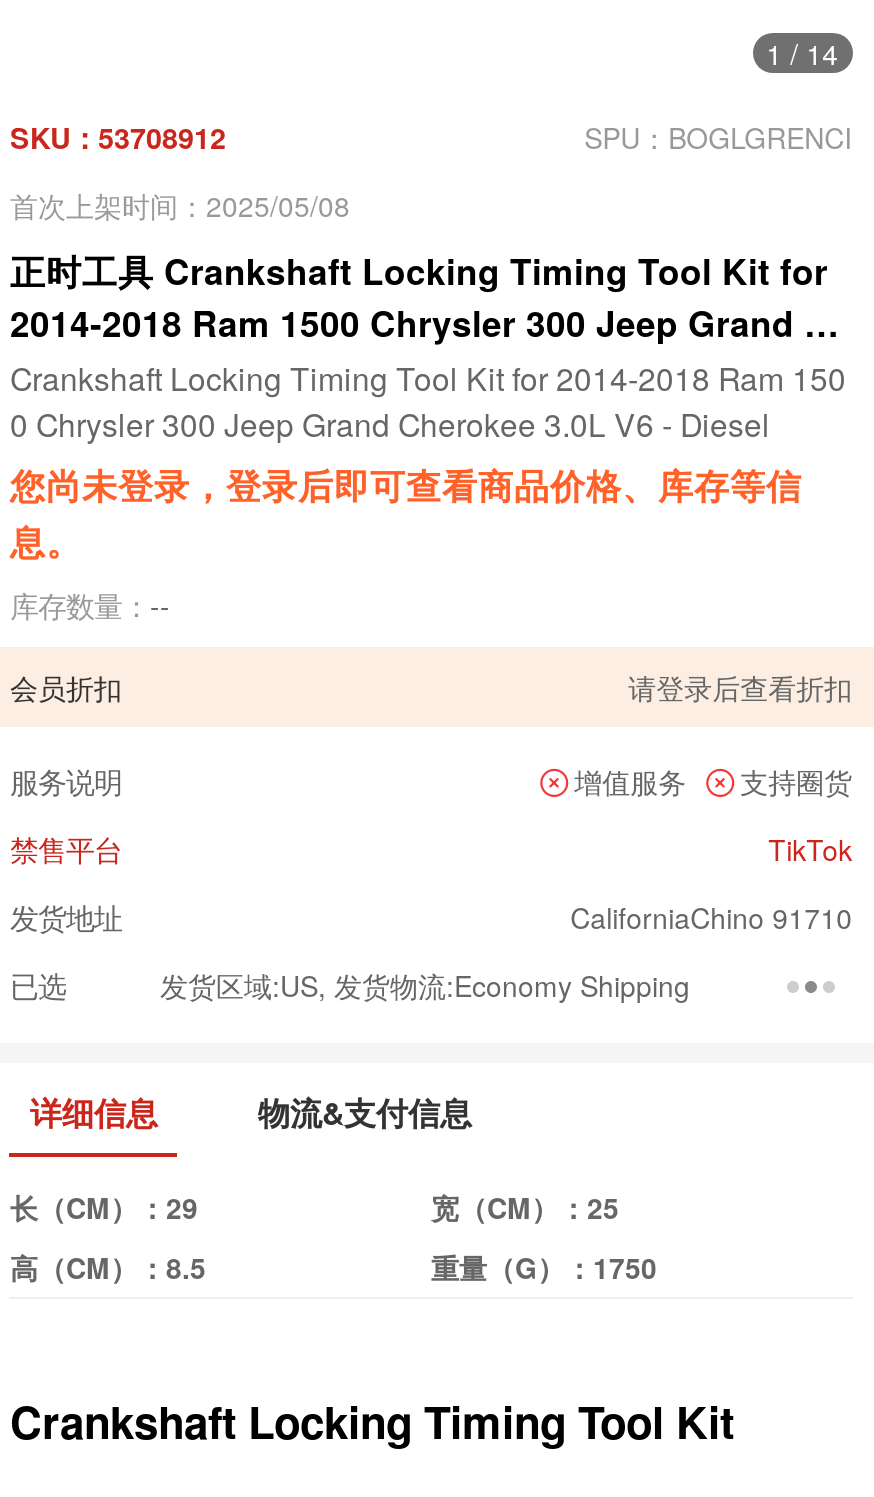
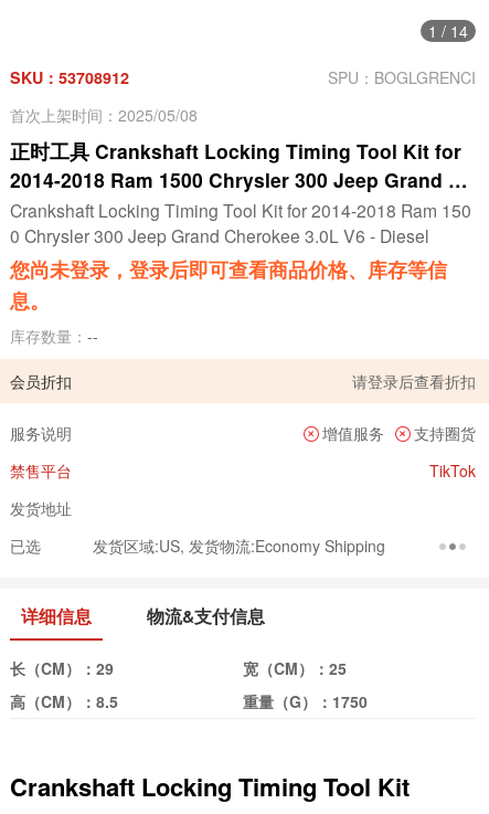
[570,897,852,937] CaliforniaChino 91710 -> none

